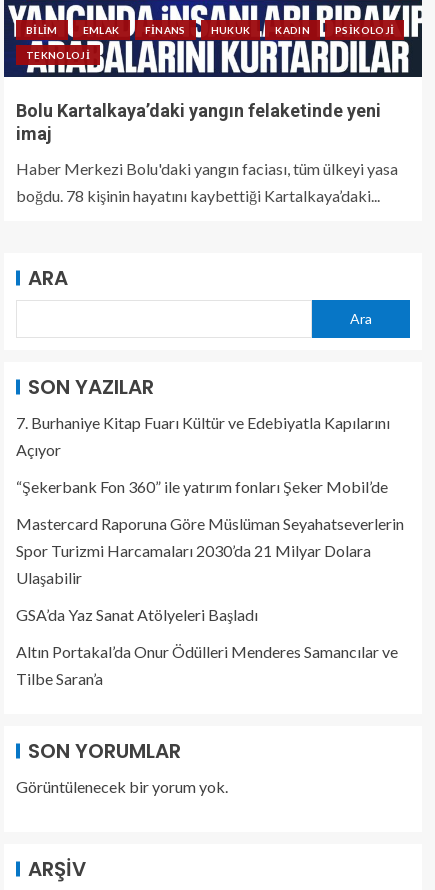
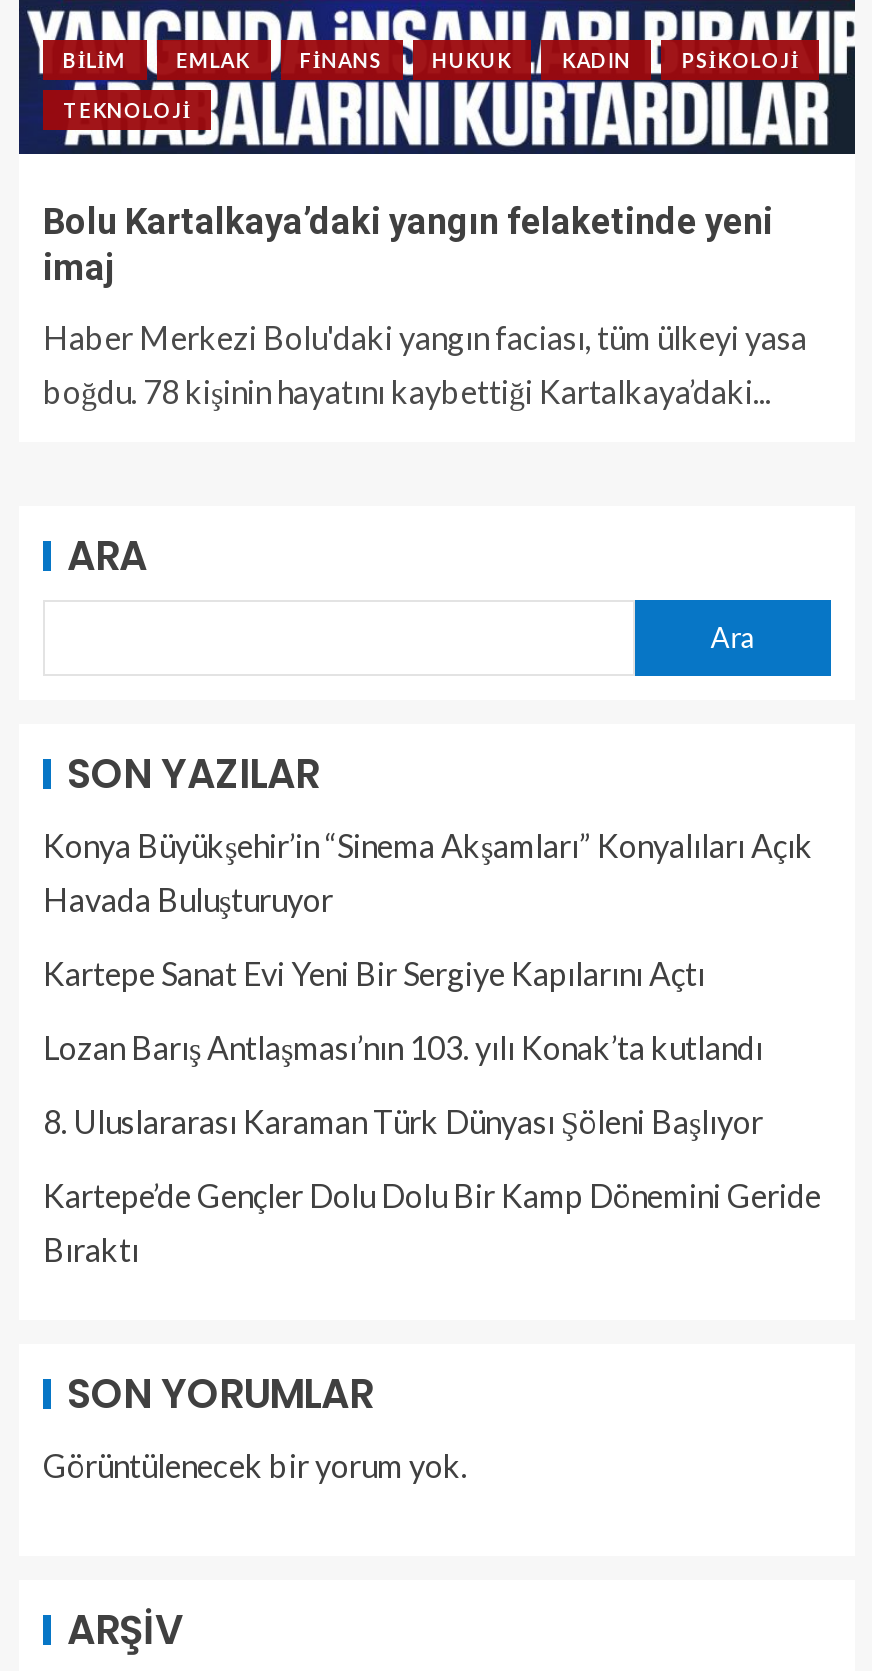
[16,413,390,459] 7. Burhaniye Kitap Fuarı Kültür ve Edebiyatla Kapılarını | Açıyor -> [43,826,813,918] Konya Büyükşehir’in “Sinema Akşamları” Konyalıları Açık | Havada Buluşturuyor
[16,477,388,496] “Şekerbank Fon 360” ile yatırım fonları Şeker Mobil’de -> [43,954,705,992] Kartepe Sanat Evi Yeni Bir Sergiye Kapılarını Açtı
[16,514,404,587] Mastercard Raporuna Göre Müslüman Seyahatseverlerin | Spor Turizmi Harcamaları 2030’da 21 Milyar Dolara | Ulaşabilir -> [43,1028,763,1066] Lozan Barış Antlaşması’nın 103. yılı Konak’ta kutlandı
[16,605,258,624] GSA’da Yaz Sanat Atölyeleri Başladı -> [43,1102,763,1140] 8. Uluslararası Karaman Türk Dünyası Şöleni Başlıyor
[16,642,398,688] Altın Portakal’da Onur Ödülleri Menderes Samancılar ve | Tilbe Saran’a -> [43,1176,821,1268] Kartepe’de Gençler Dolu Dolu Bir Kamp Dönemini Geride | Bıraktı

